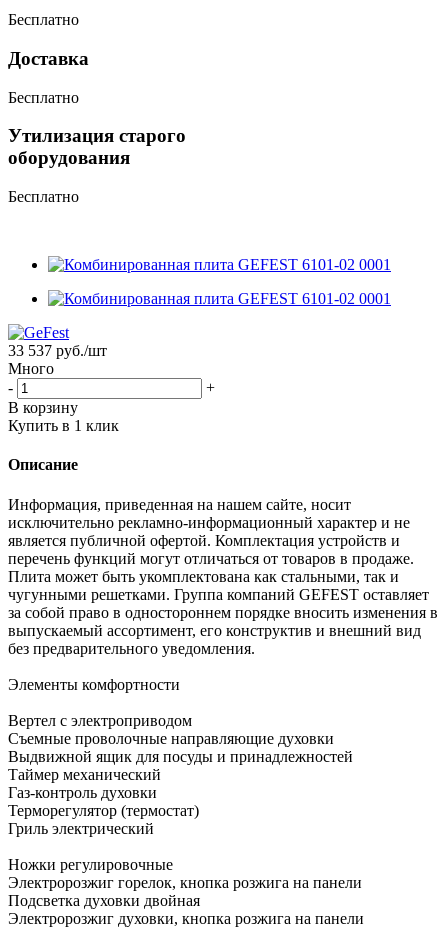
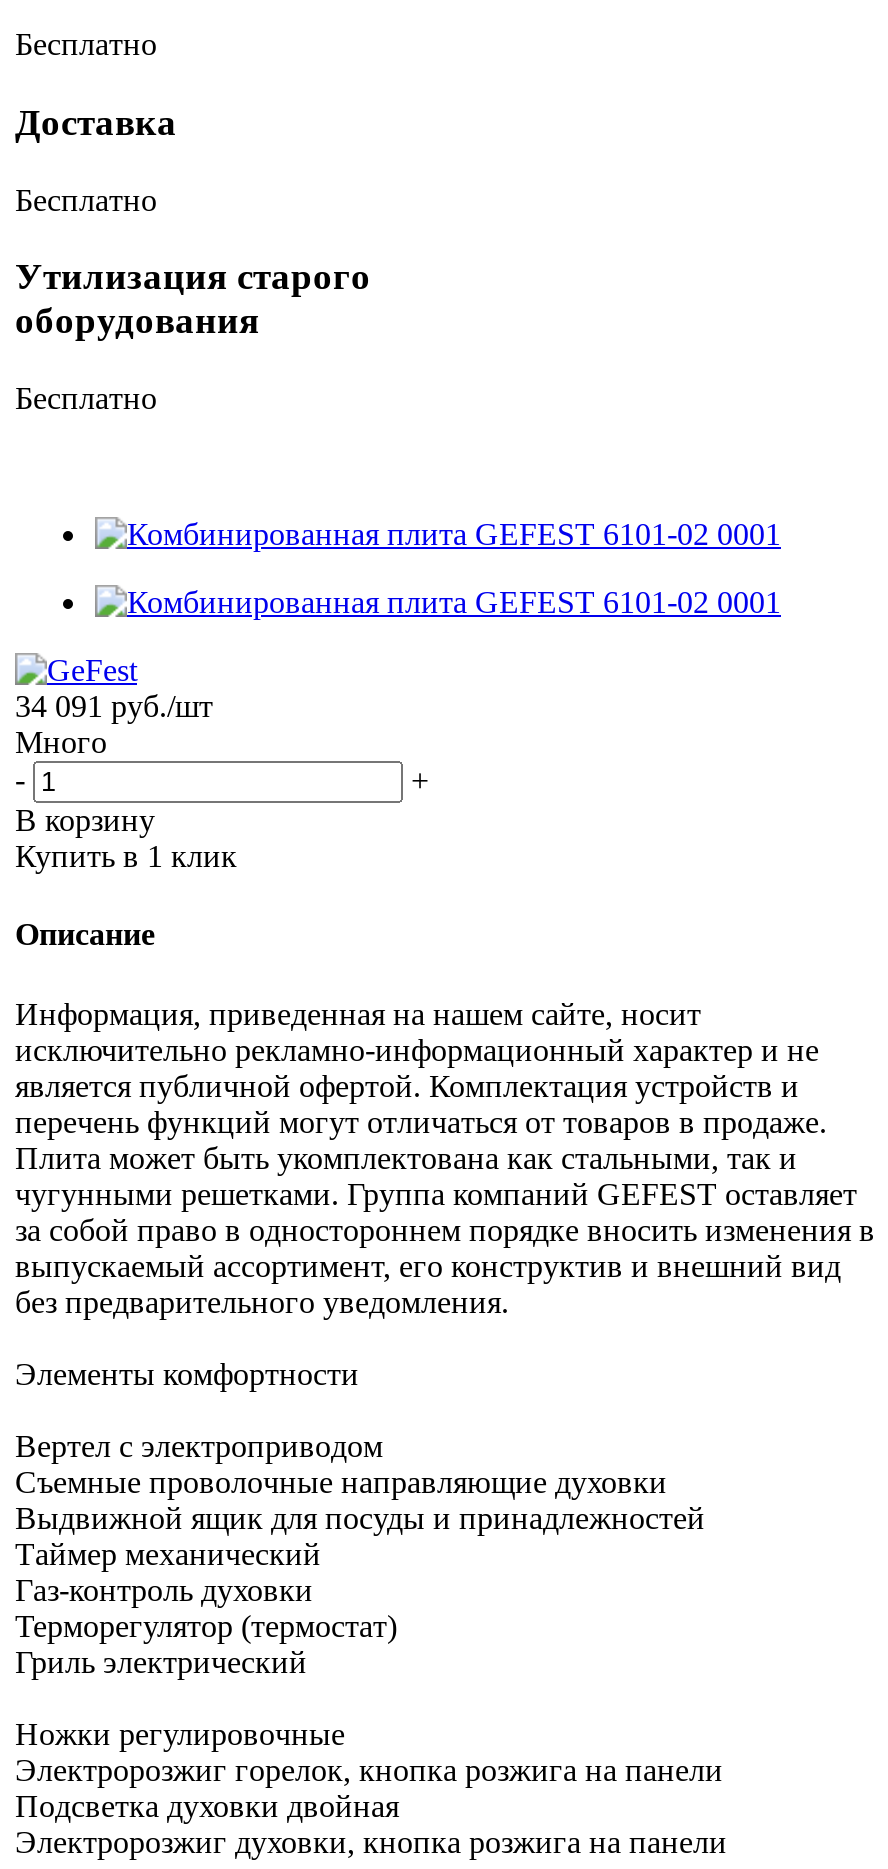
[8,342,107,359] 33 537 руб./шт -> [15,689,213,723] 34 091 руб./шт

